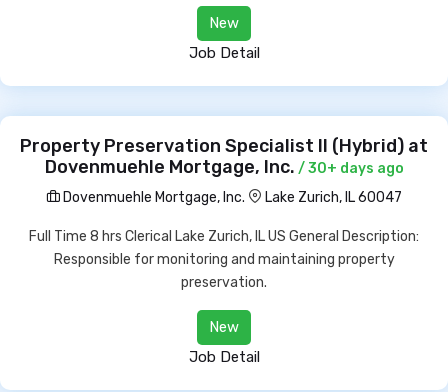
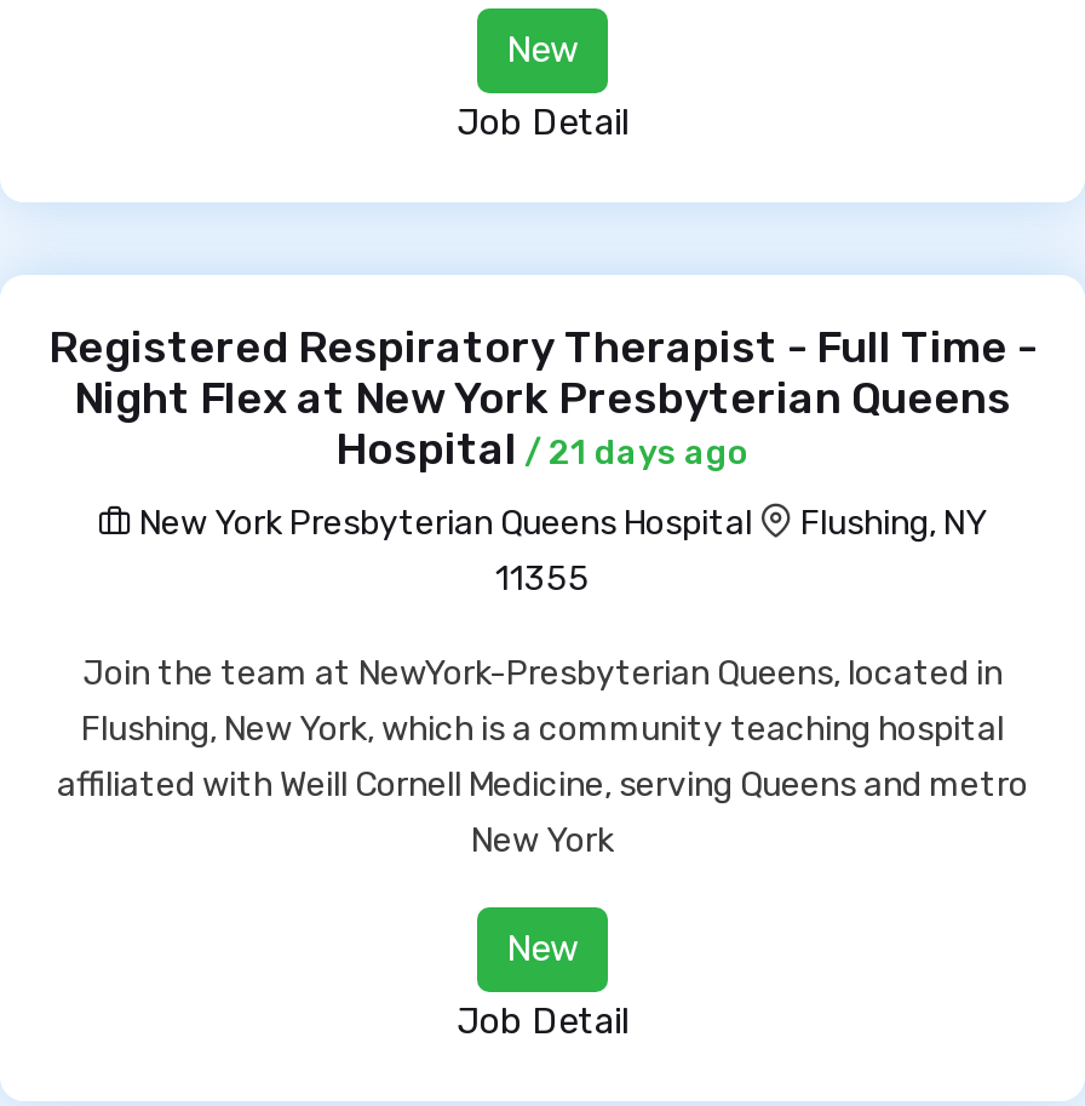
[20,135,428,178] Property Preservation Specialist lI (Hybrid) at | Dovenmuehle Mortgage, Inc. / 30+ days ago -> [48,321,1037,476] Registered Respiratory Therapist - Full Time - | Night Flex at New York Presbyterian Queens | Hospital / 21 days ago
[60,189,402,206] Dovenmuehle Mortgage, Inc. | Lake Zurich, IL 60047 -> [132,503,987,600] New York Presbyterian Queens Hospital | Flushing, NY | 11355
[29,228,419,291] Full Time 8 hrs Clerical Lake Zurich, IL US General Description: | Responsible for monitoring and maintaining property | preservation. -> [57,653,1028,861] Join the team at NewYork-Presbyterian Queens, located in | Flushing, New York, which is a community teaching hospital | affiliated with Weill Cornell Medicine, serving Queens and metro | New York

